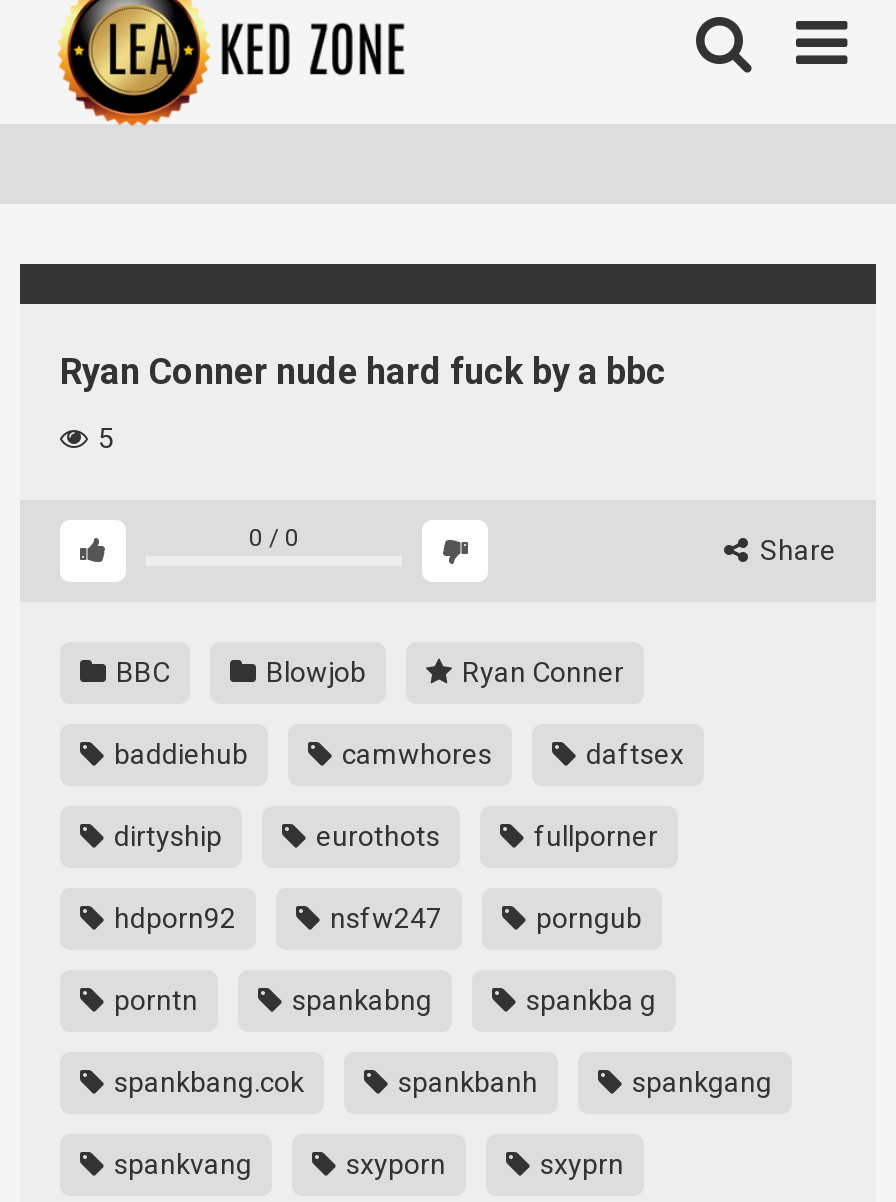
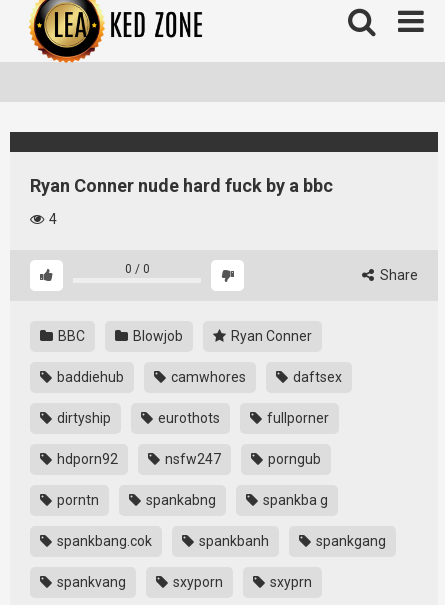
[92,422,114,454] 5 -> [46,211,57,227] 4

